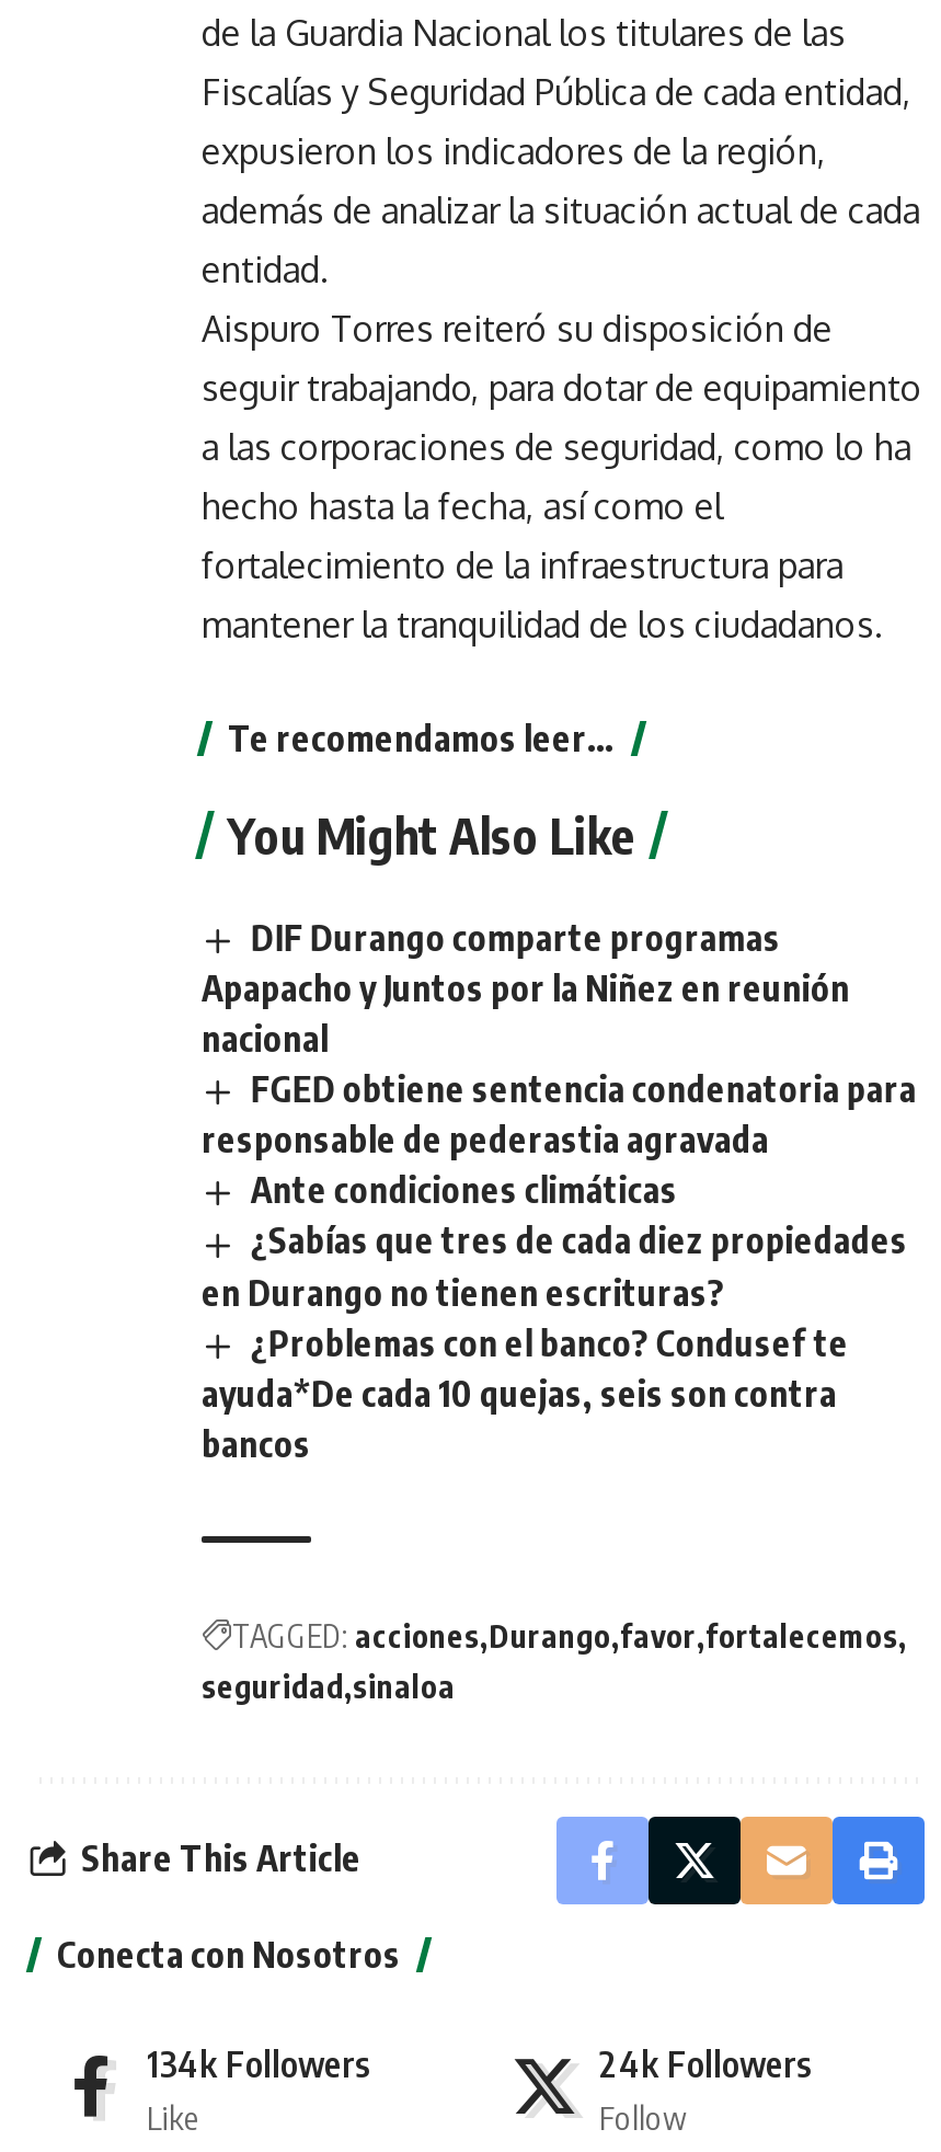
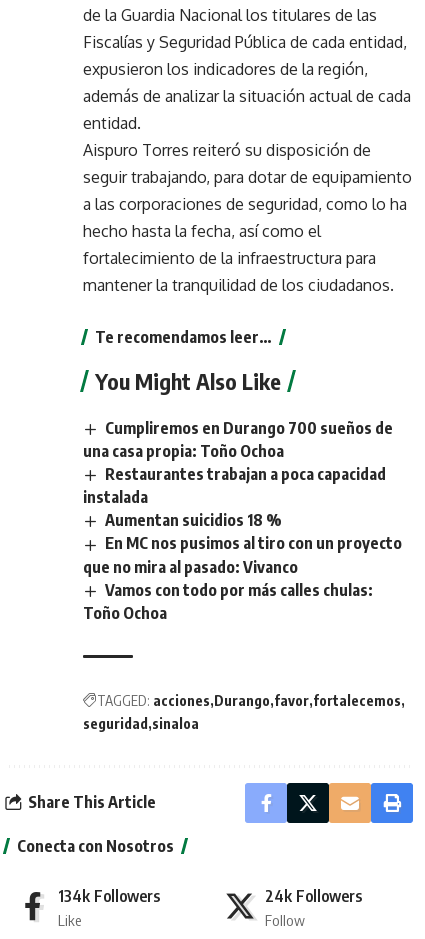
[202,916,917,1465] DIF Durango comparte programas | Apapacho y Juntos por la Niñez en reunión | nacional | FGED obtiene sentencia condenatoria para | responsable de pederastia agravada | Ante condiciones climáticas | ¿Sabías que tres de cada diez propiedades | en Durango no tienen escrituras? | ¿Problemas con el banco? Condusef te | ayuda*De cada 10 quejas, seis son contra | bancos -> [83,418,402,623] Cumpliremos en Durango 700 sueños de | una casa propia: Toño Ochoa | Restaurantes trabajan a poca capacidad | instalada | Aumentan suicidios 18 % | En MC nos pusimos al tiro con un proyecto | que no mira al pasado: Vivanco | Vamos con todo por más calles chulas: | Toño Ochoa

